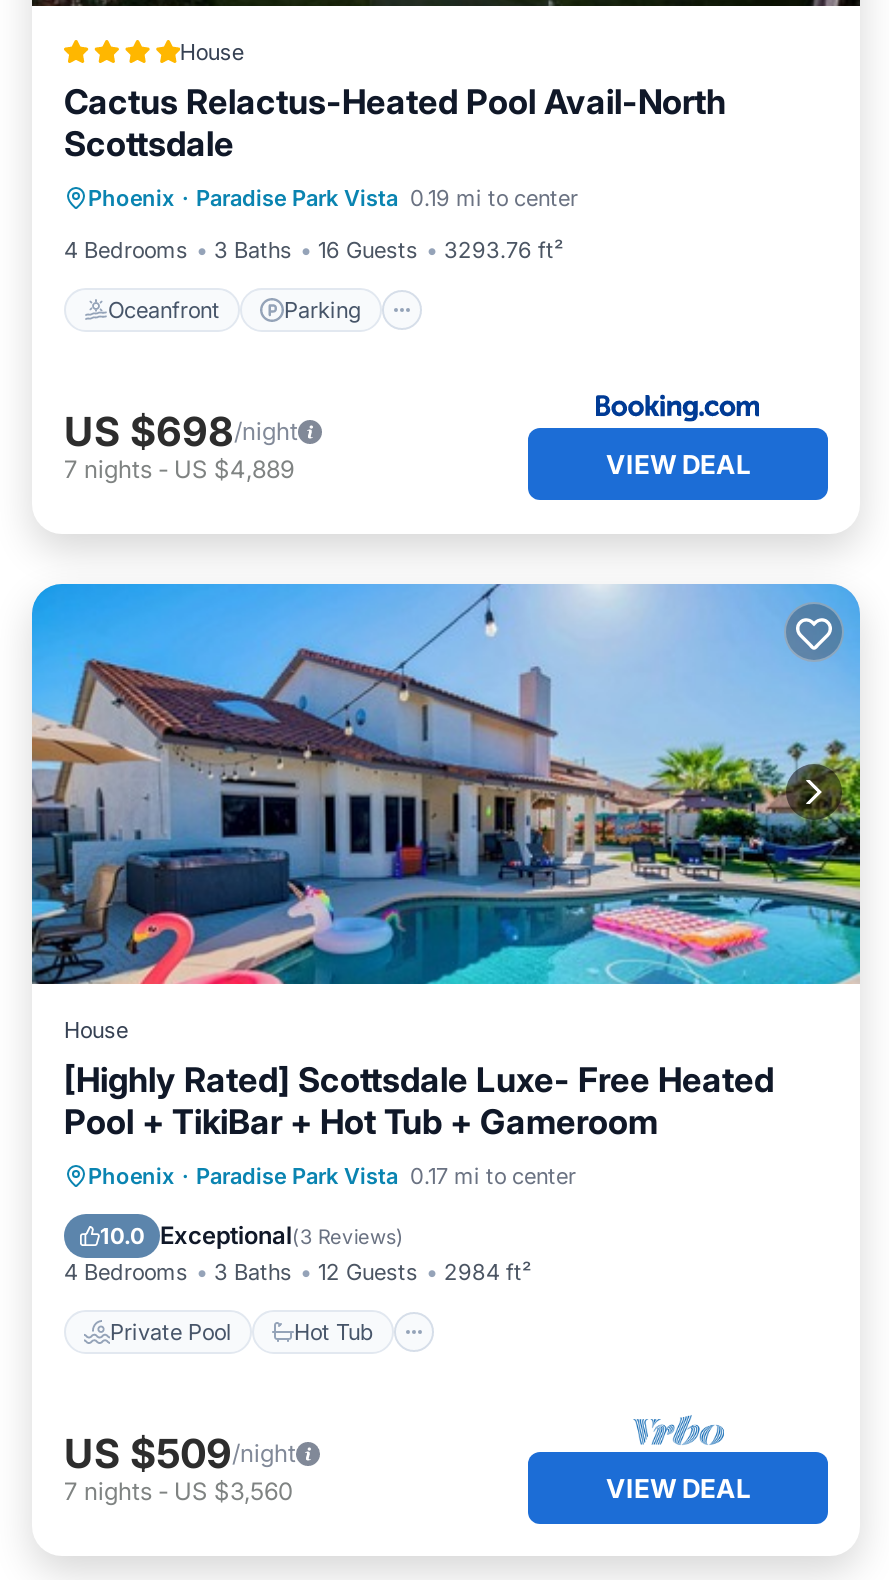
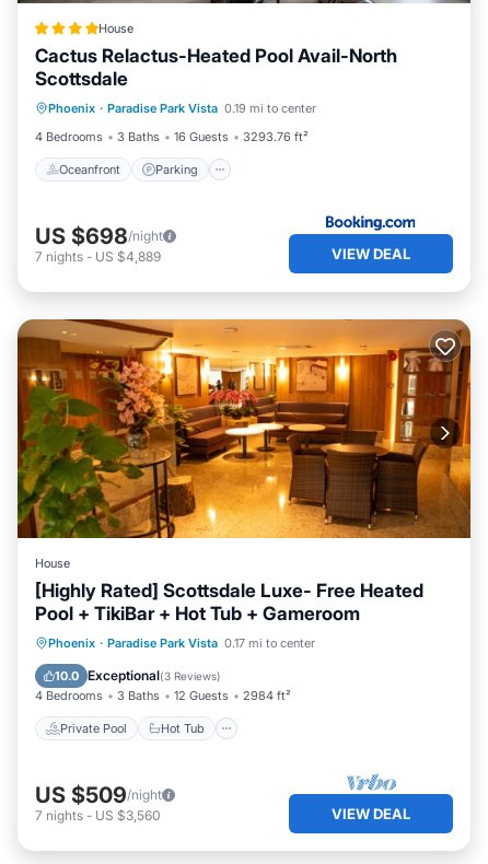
[30,582,862,986] [image] -> [16,318,472,539] [image]

